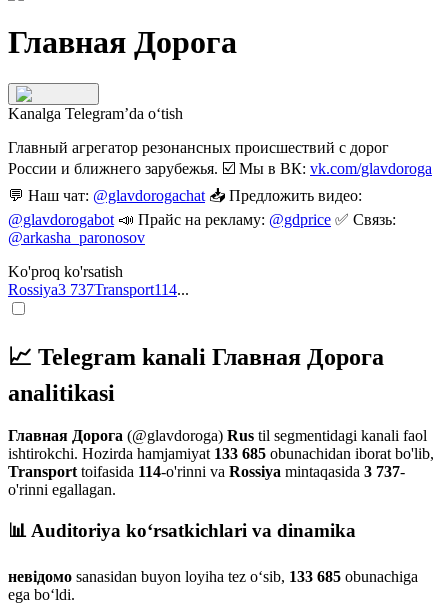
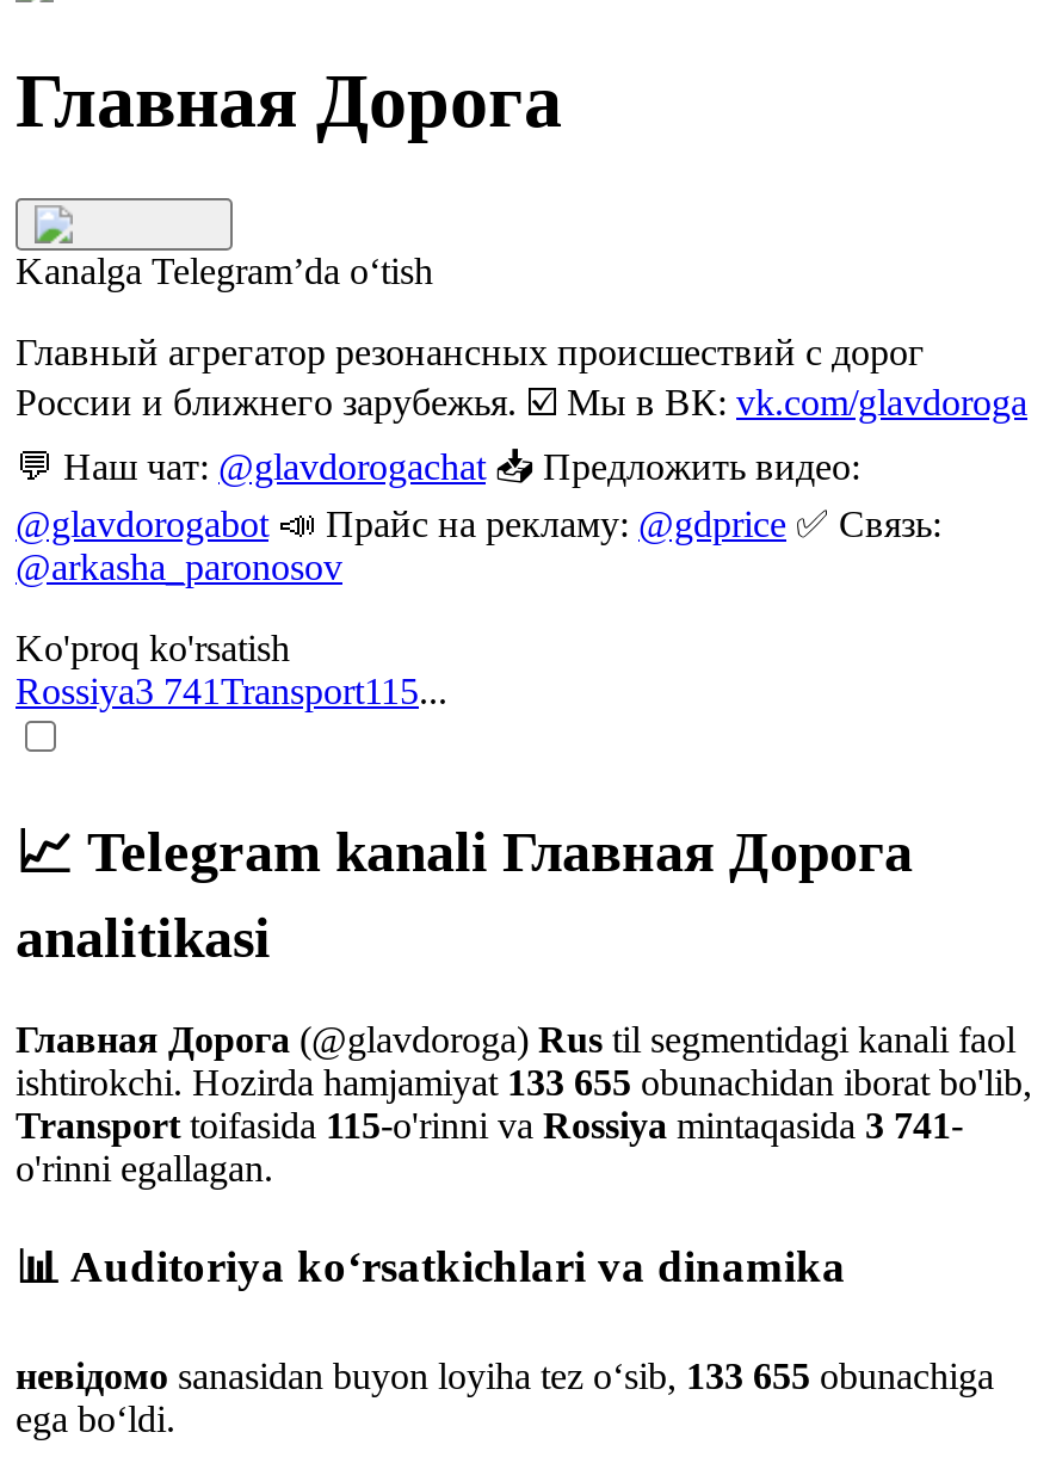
[8,281,189,298] Rossiya3 737 Transport114... -> [16,670,447,711] Rossiya3 741 Transport115...
[8,445,434,462] ishtirokchi. Hozirda hamjamiyat 133 685 obunachidan iborat bo'lib, -> [16,1061,1032,1102] ishtirokchi. Hozirda hamjamiyat 133 655 obunachidan iborat bo'lib,
[8,463,405,480] Transport toifasida 114-o'rinni va Rossiya mintaqasida 3 737 - -> [16,1104,963,1145] Transport toifasida 115-o'rinni va Rossiya mintaqasida 3 741 -
[8,568,418,585] невідомо sanasidan buyon loyiha tez o‘sib, 133 685 obunachiga -> [16,1356,994,1396] невідомо sanasidan buyon loyiha tez o‘sib, 133 655 obunachiga

